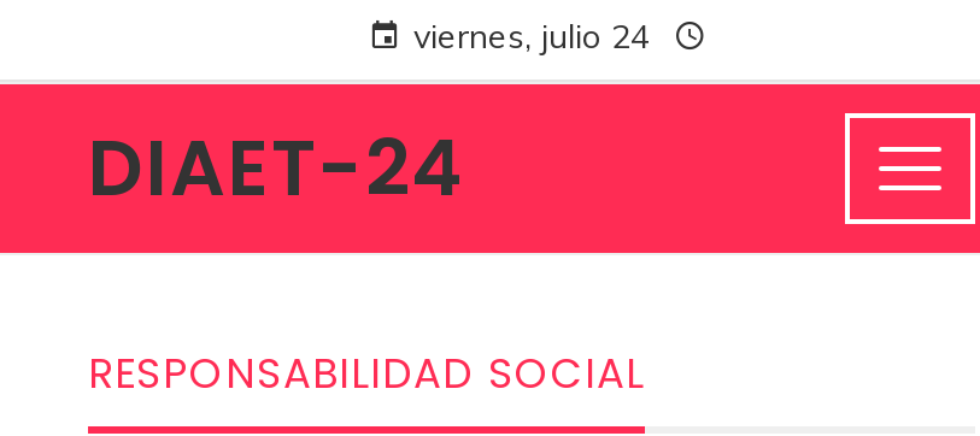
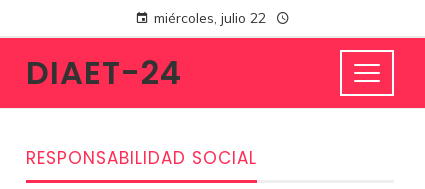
[413,14,650,55] viernes, julio 24 -> [154,9,266,26] miércoles, julio 22

